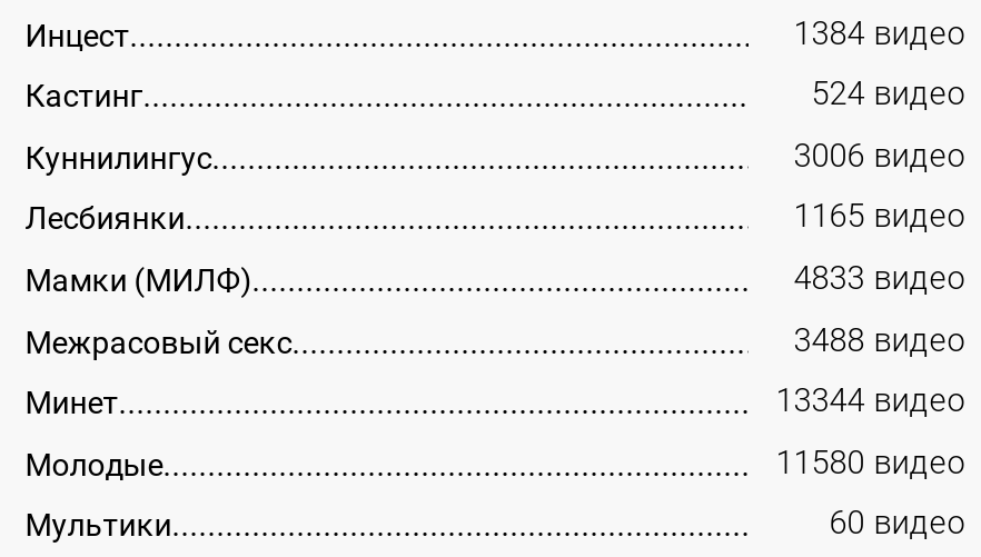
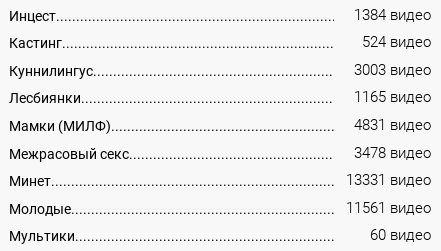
[794,137,965,175] 3006 видео -> [354,62,431,79] 3003 видео
[794,260,965,298] 4833 видео -> [354,117,431,134] 4831 видео
[794,321,965,359] 3488 видео -> [354,144,431,161] 3478 видео
[776,383,965,420] 13344 видео -> [346,172,431,189] 13331 видео
[776,444,965,482] 11580 видео -> [346,200,431,217] 11561 видео

